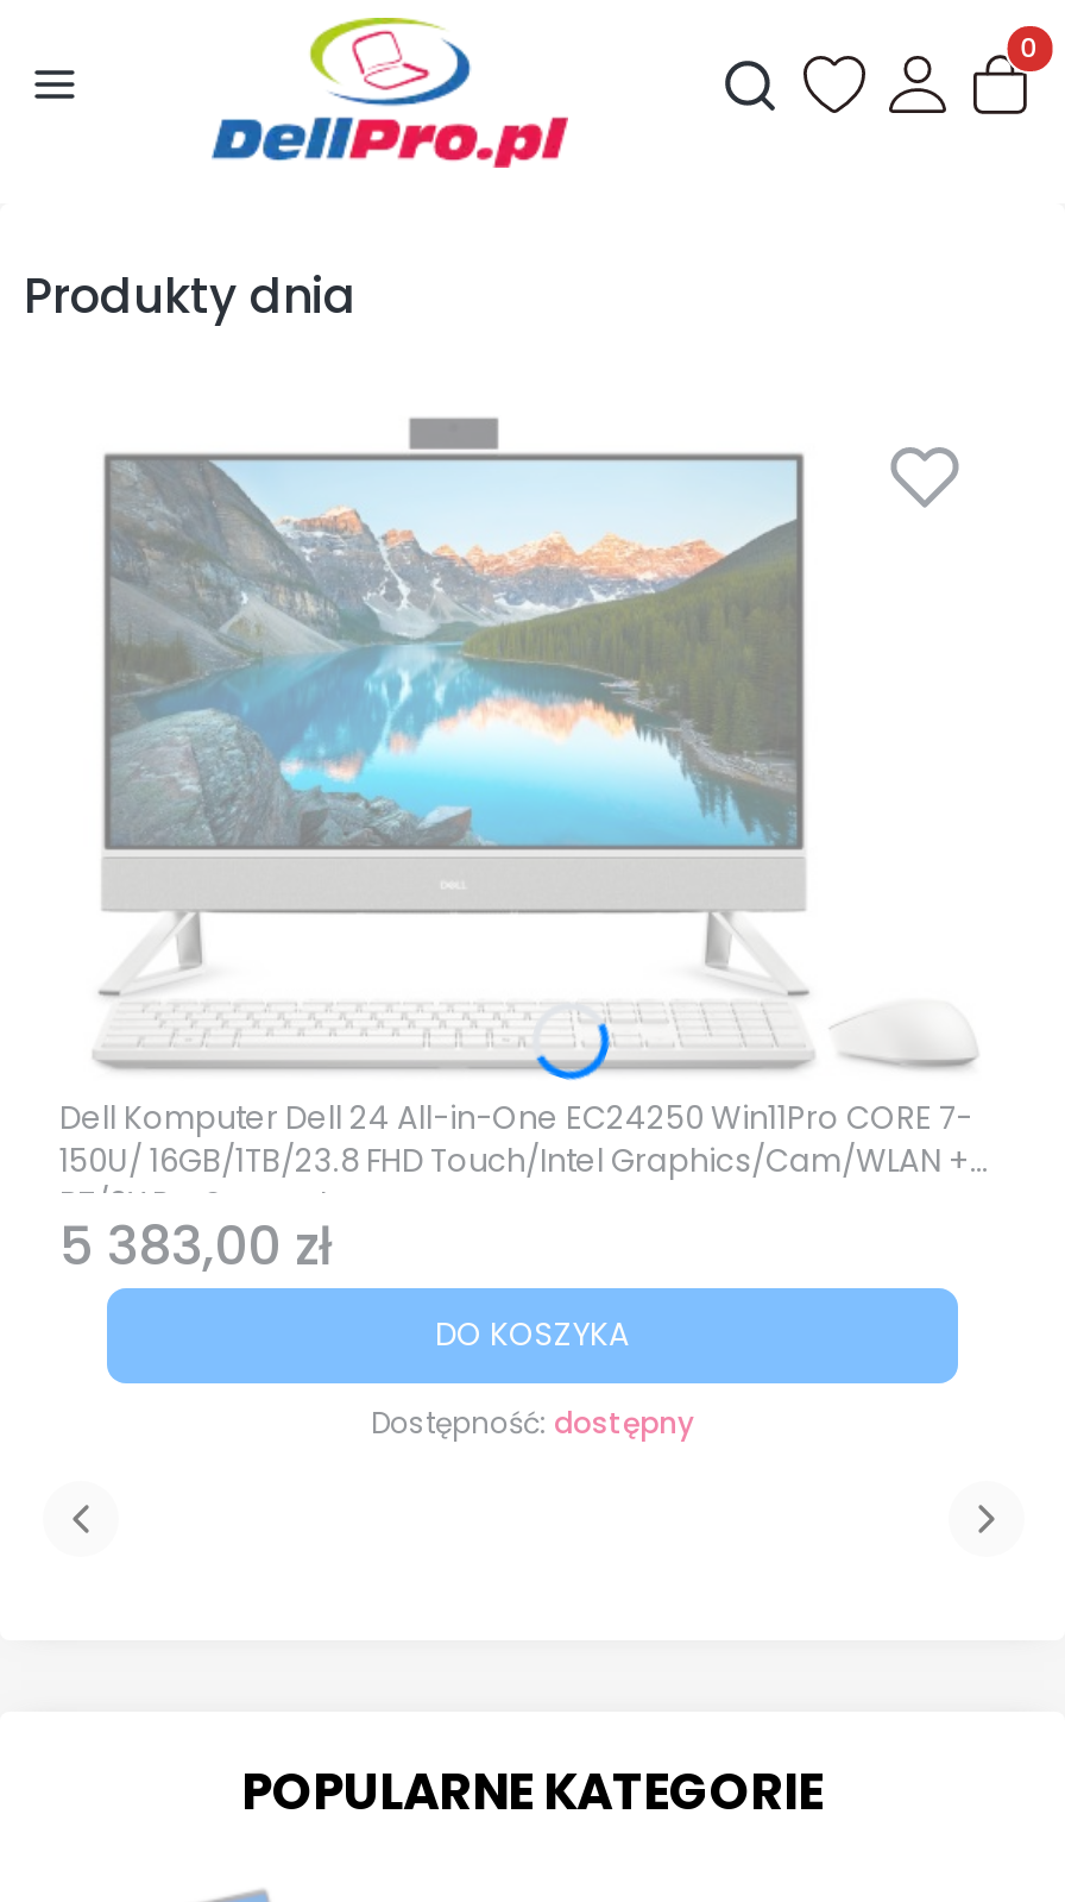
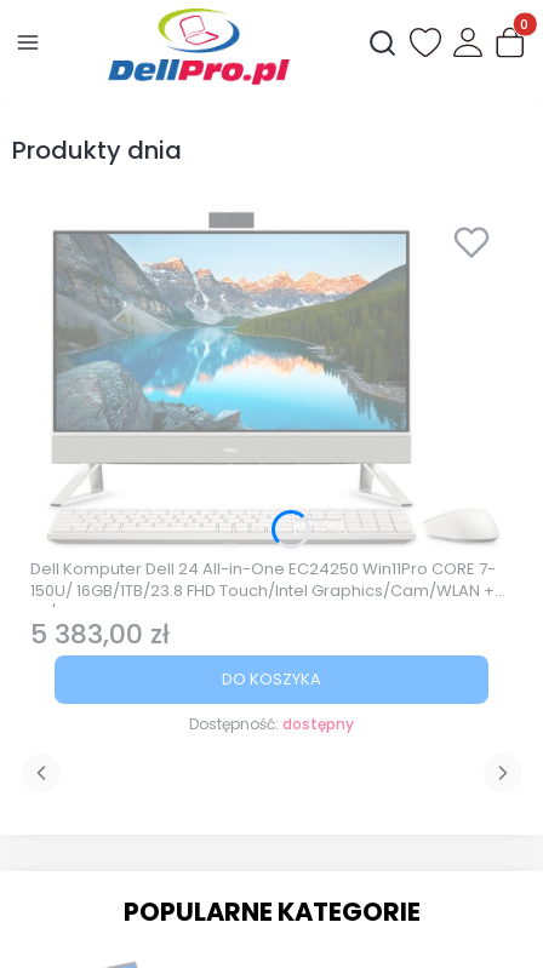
[532,1003,611,1081] [image] -> [270,509,310,549] [image]

